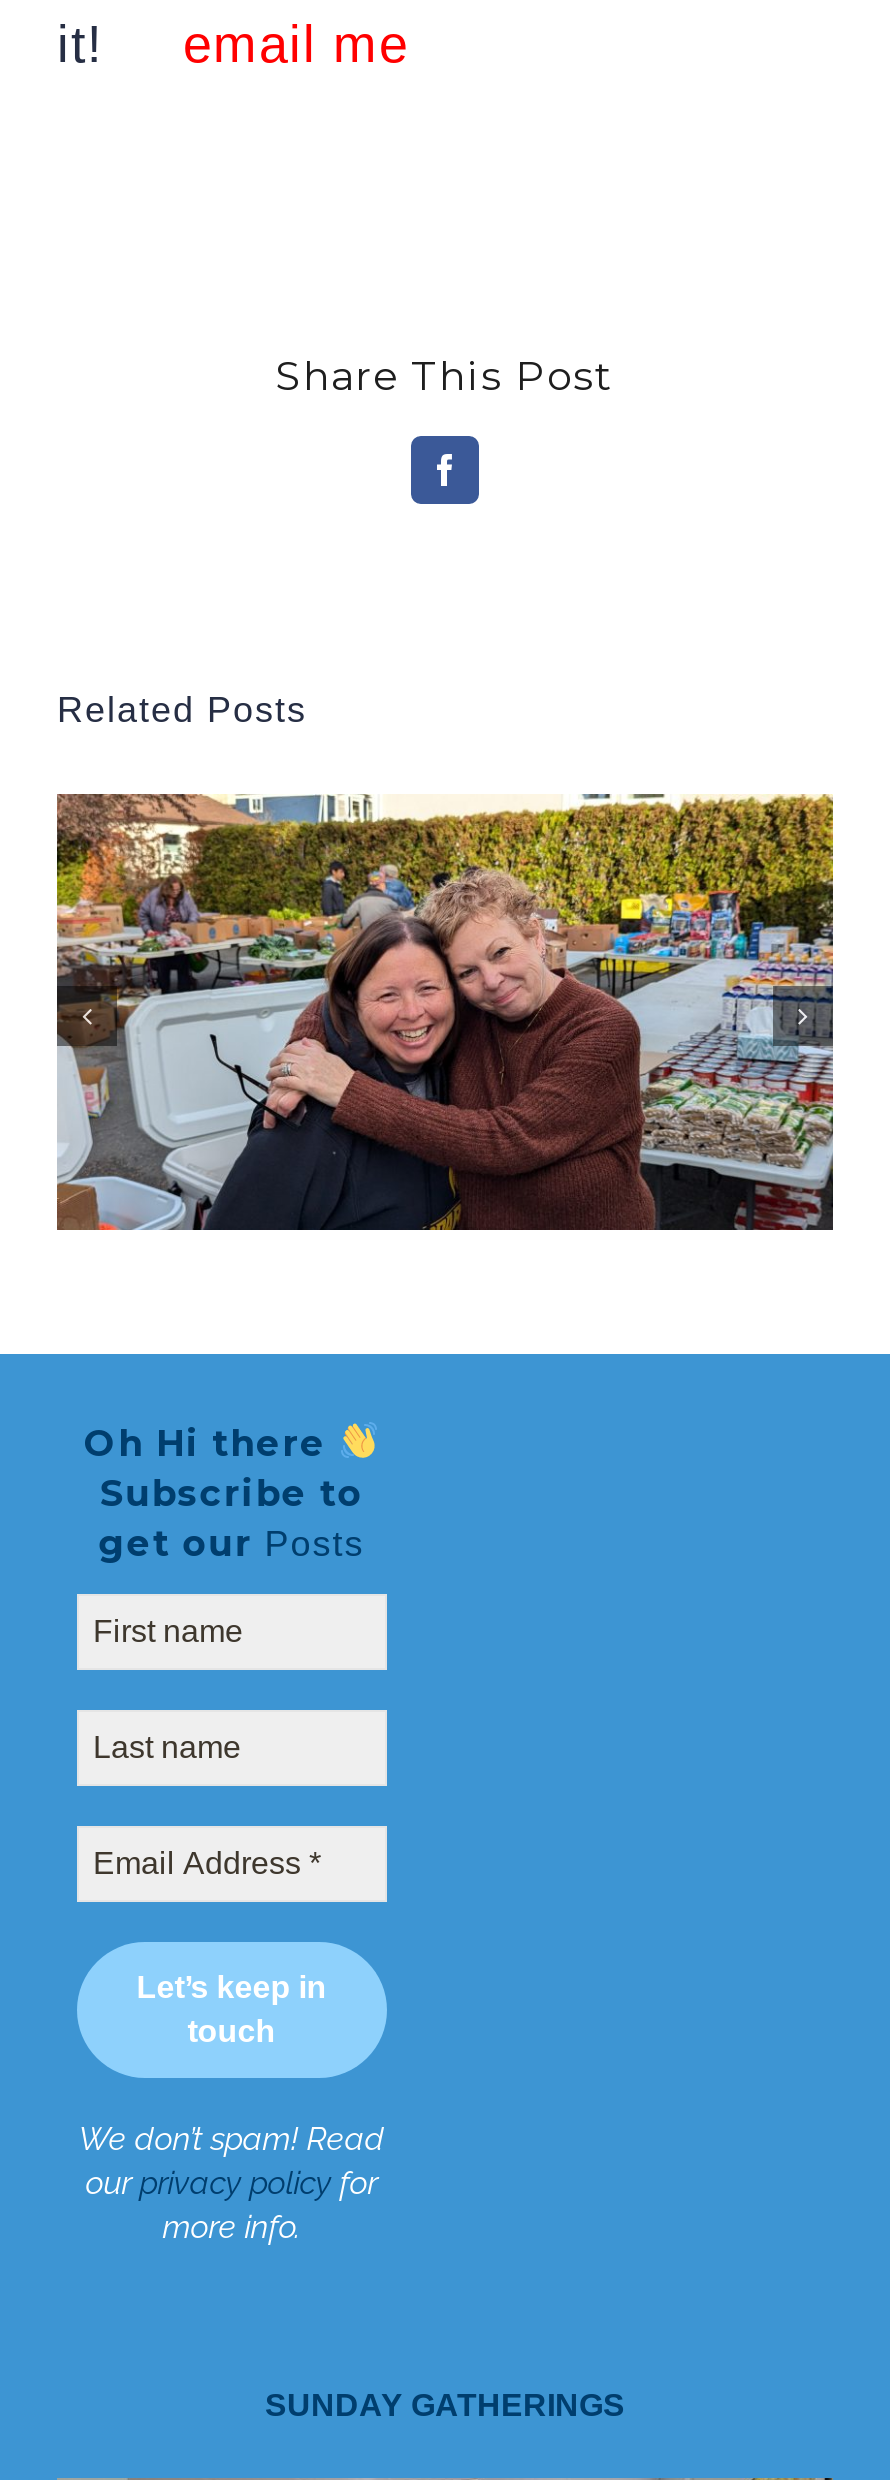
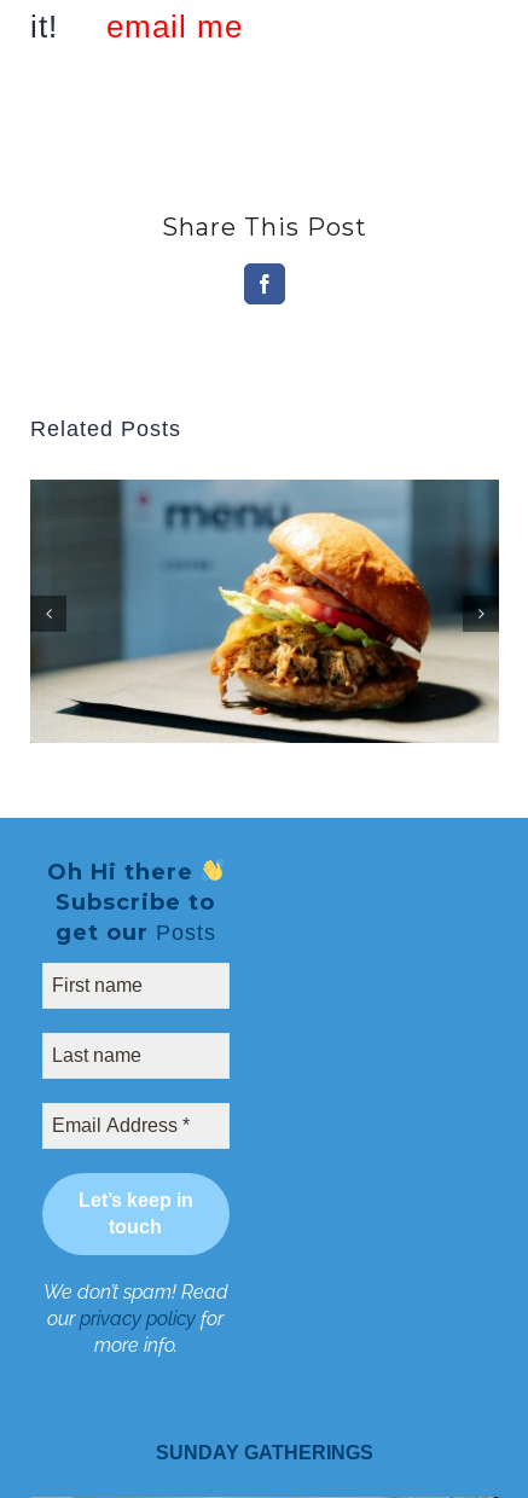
[55,792,835,1232] [image] -> [29,478,500,744] [image]

